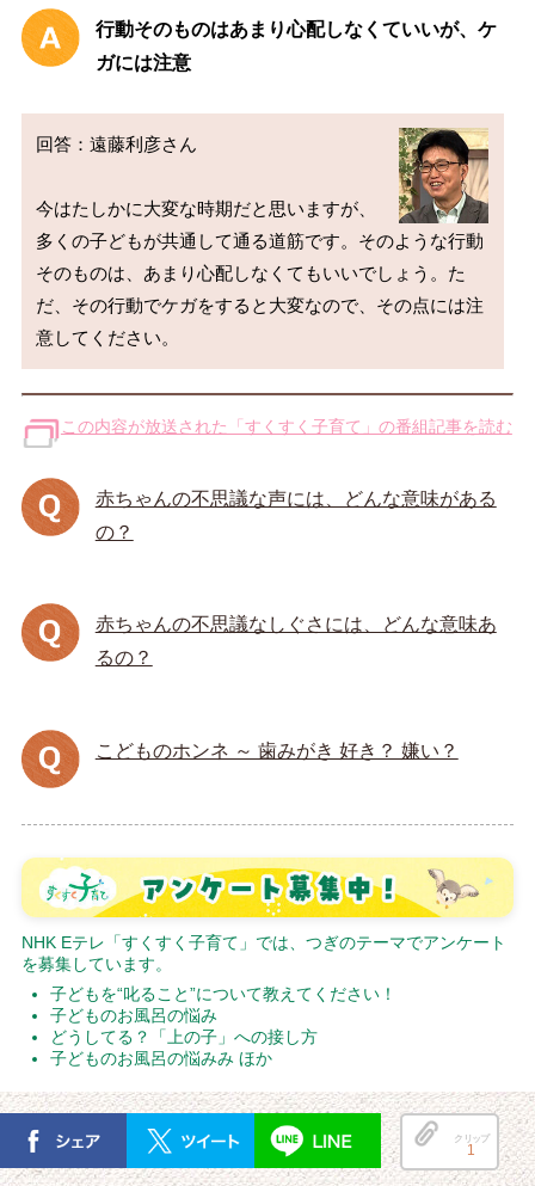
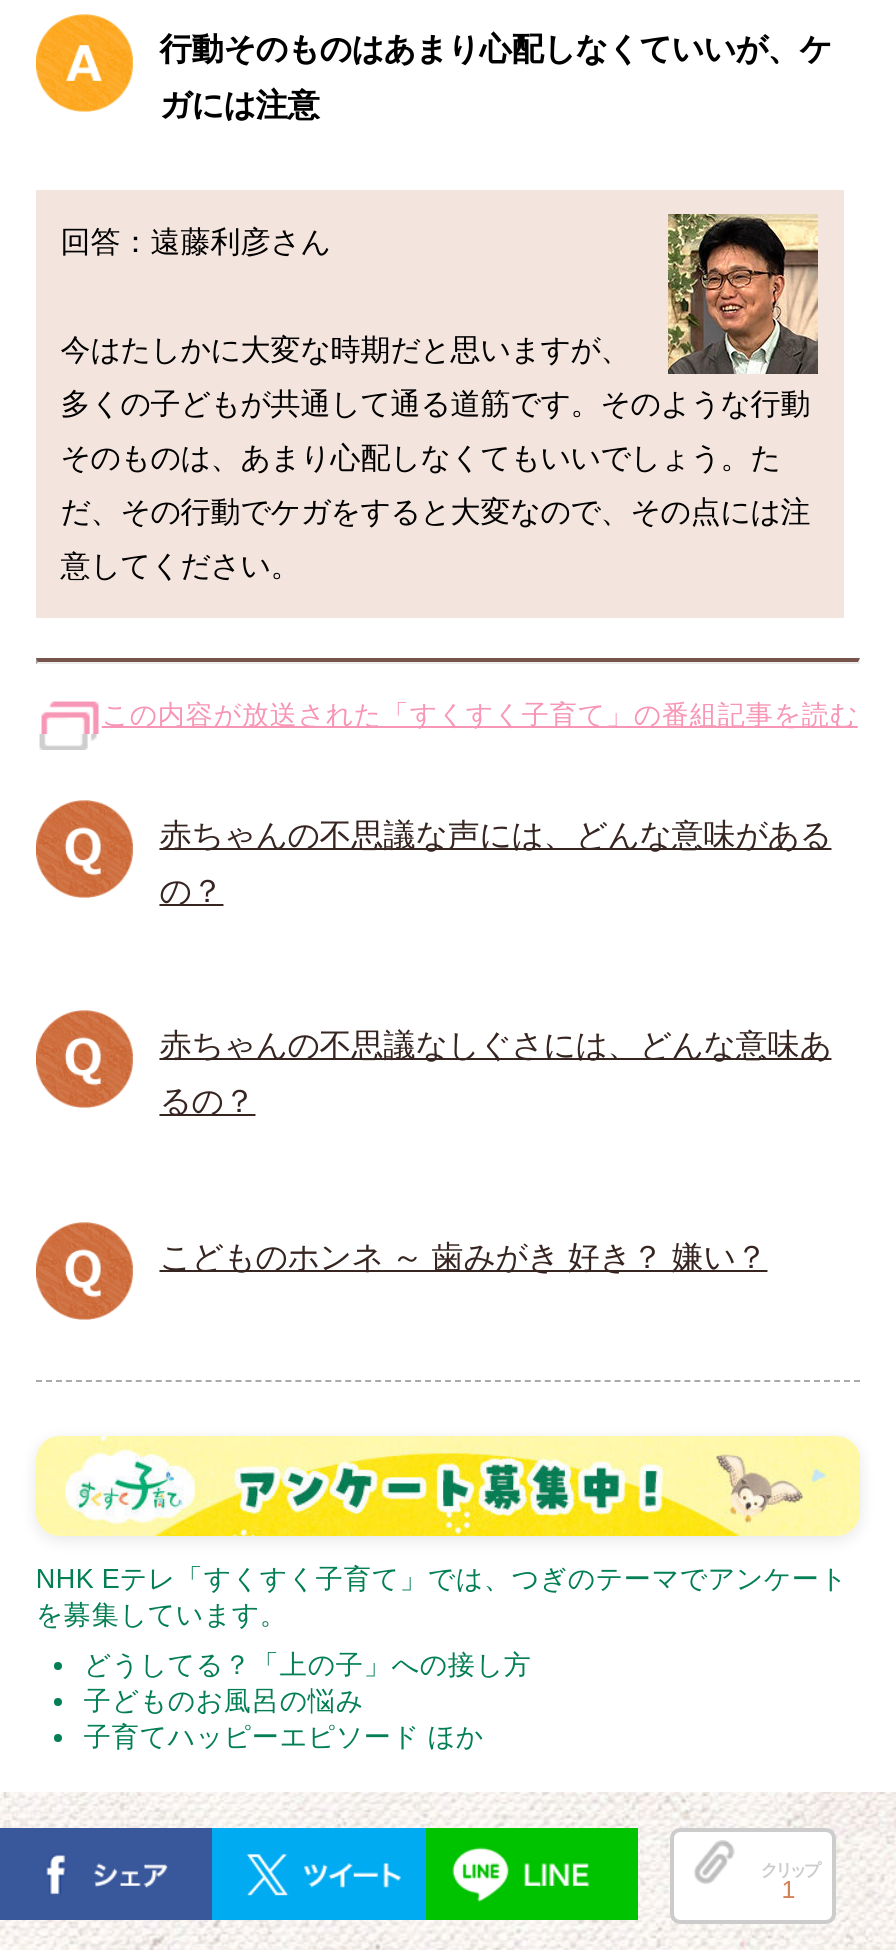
[50,985,396,1003] 子どもを“叱ること”について教えてください！ -> none
moved [50,1028,318,1046] -> [84,1650,532,1680]: どうしてる？「上の子」への接し方
[50,1050,272,1068] 子どものお風呂の悩みみ ほか -> [84,1722,484,1752] 子育てハッピーエピソード ほか

